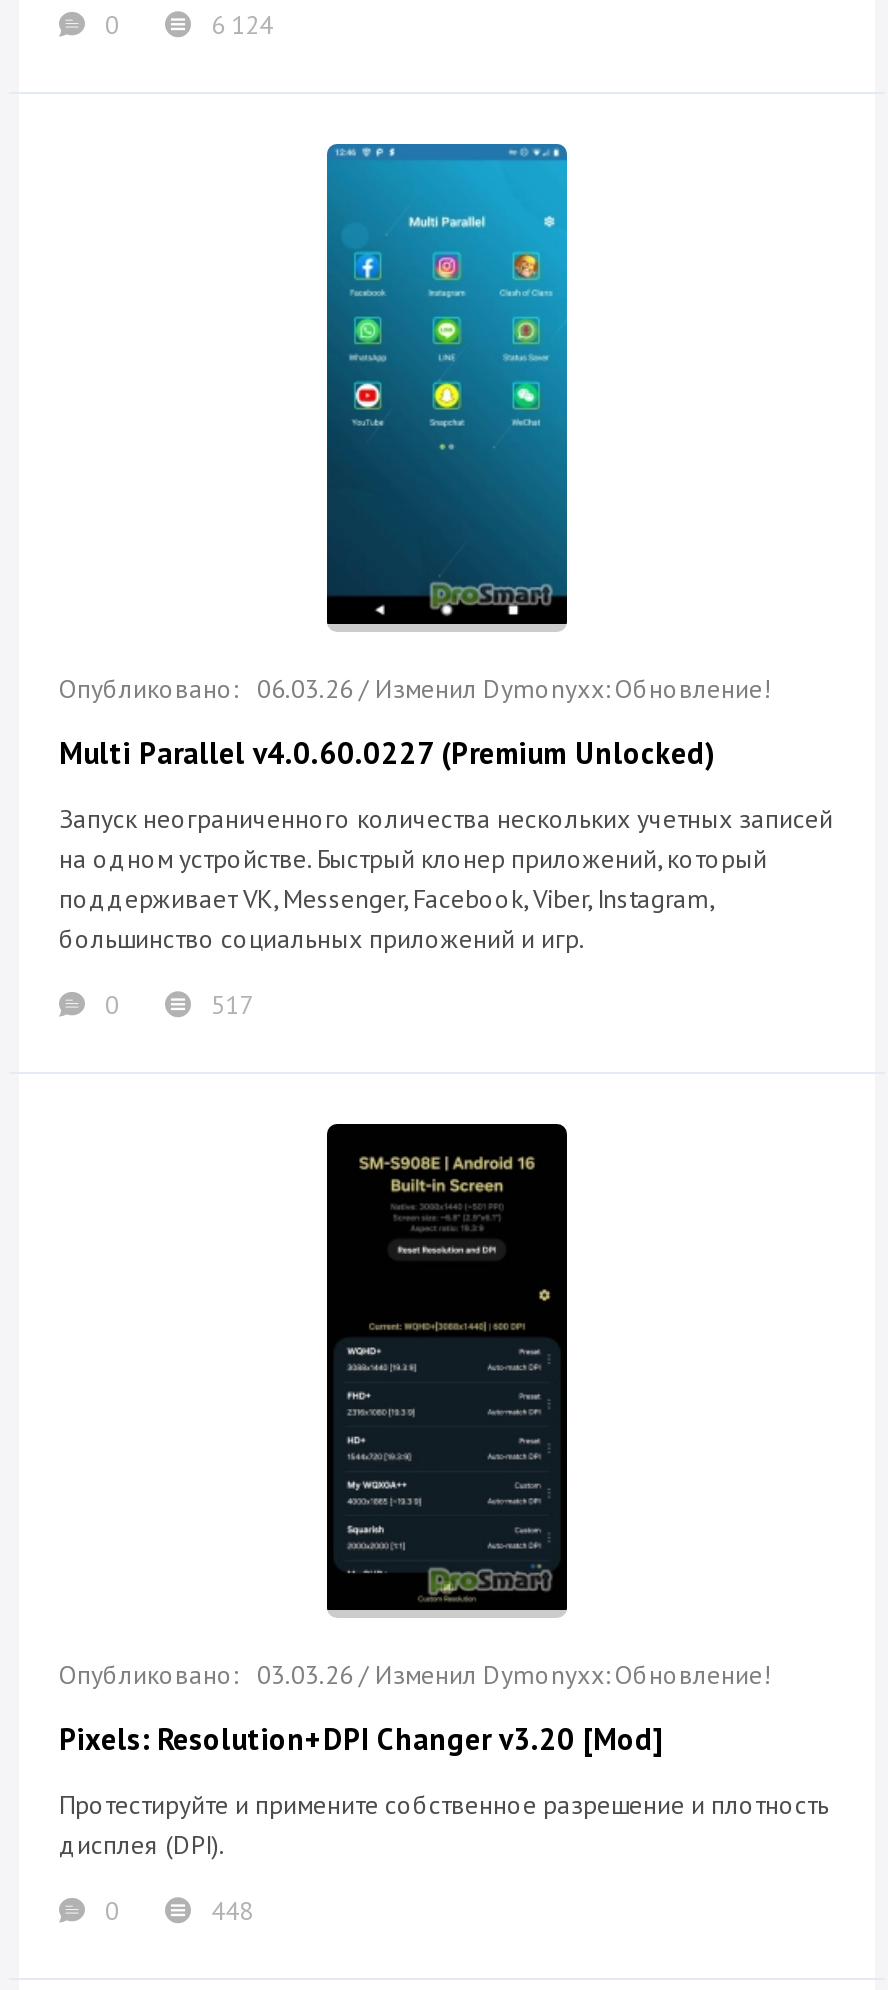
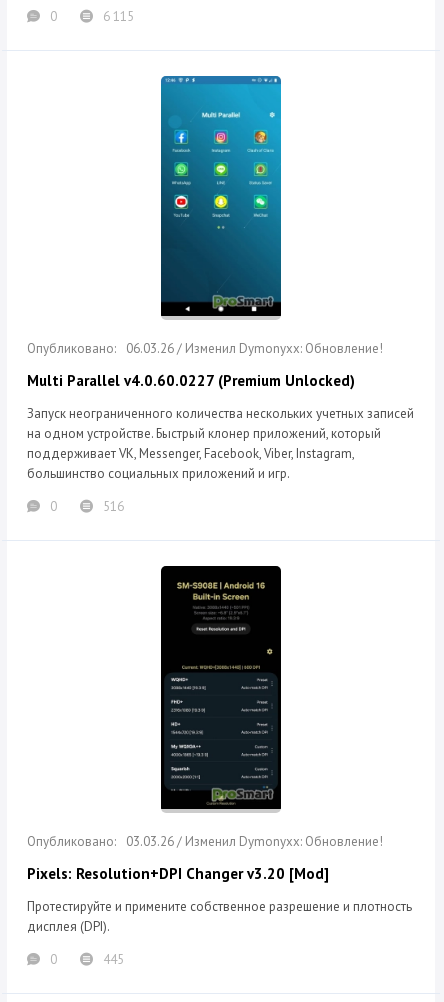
[211,8,273,42] 6 124 -> [103,8,134,25] 6 115
[211,988,253,1022] 517 -> [103,498,124,515] 516
[211,1895,253,1929] 448 -> [103,951,124,968] 445

